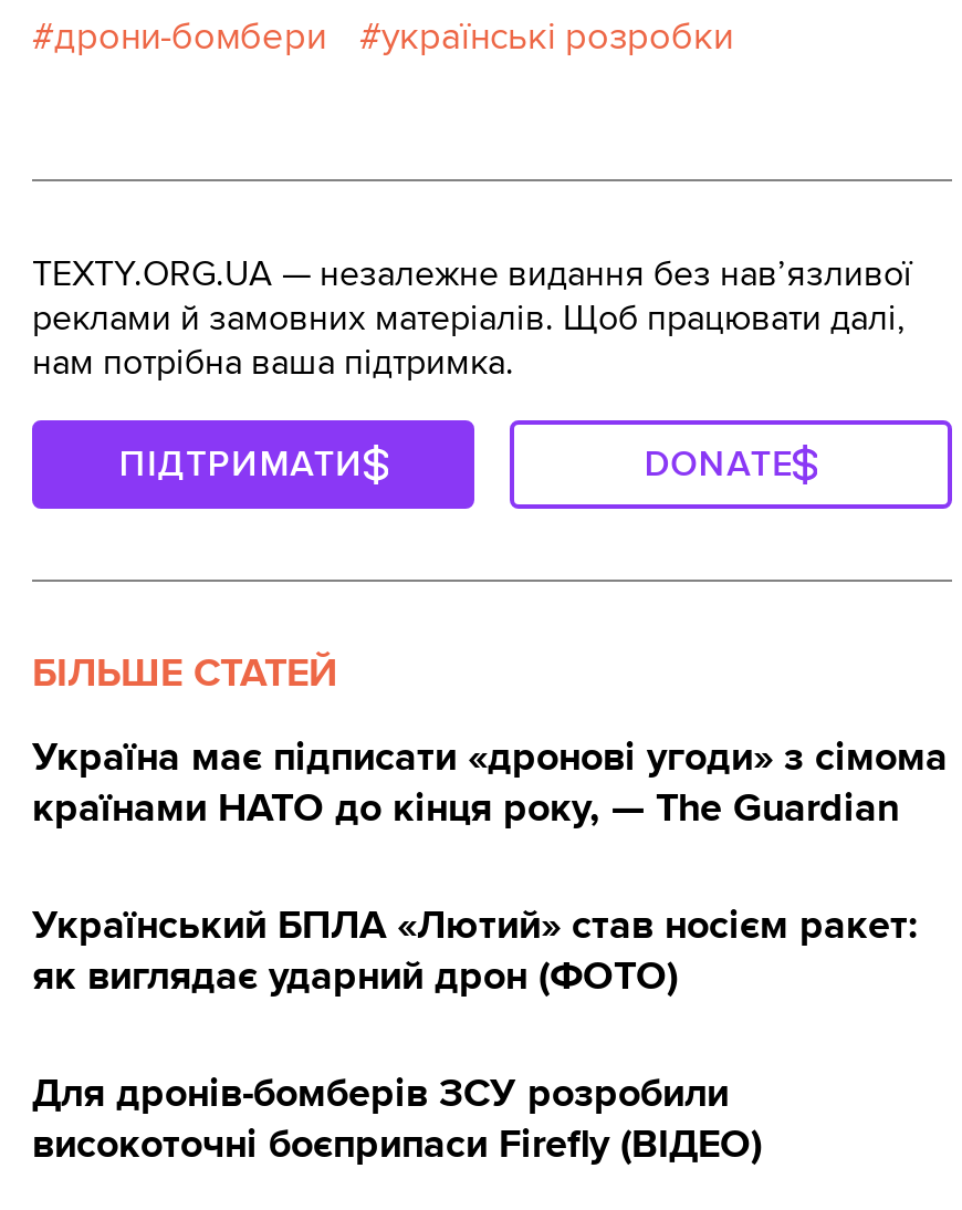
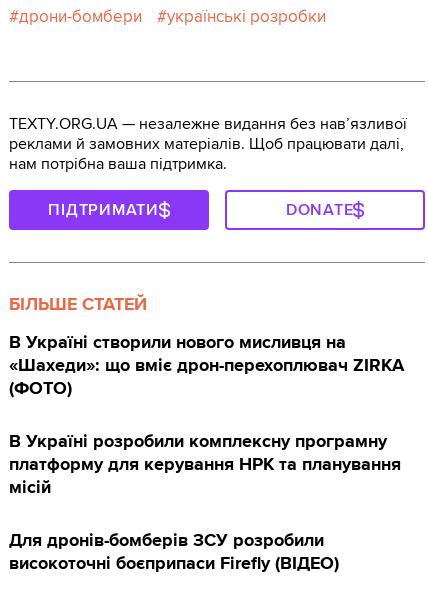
[32,732,948,831] Україна має підписати «дронові угоди» з сімома | країнами НАТО до кінця року, — The Guardian -> [9,331,404,399] В Україні створили нового мисливця на | «Шахеди»: що вміє дрон-перехоплювач ZIRKA | (ФОТО)
[32,900,919,999] Український БПЛА «Лютий» став носієм ракет: | як виглядає ударний дрон (ФОТО) -> [9,430,401,498] В Україні розробили комплексну програмну | платформу для керування НРК та планування | місій

